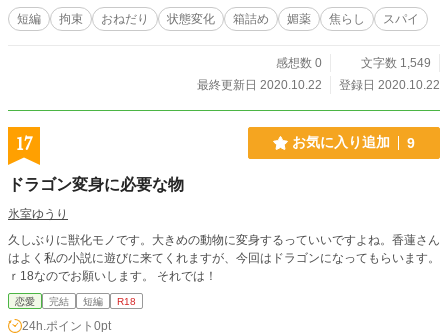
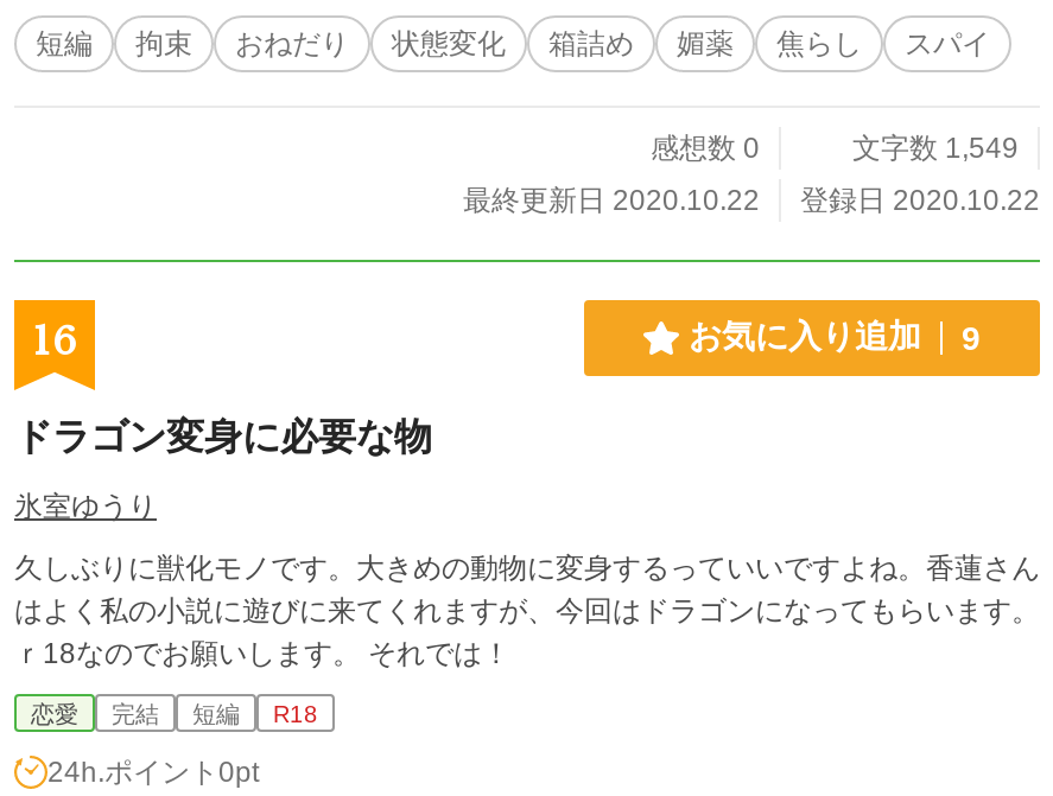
[16,134,32,154] 17 -> [33,317,76,364] 16

